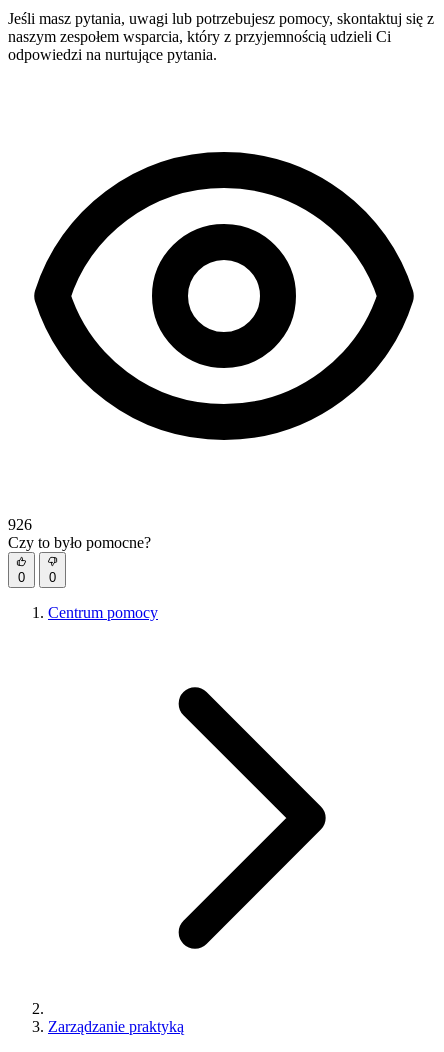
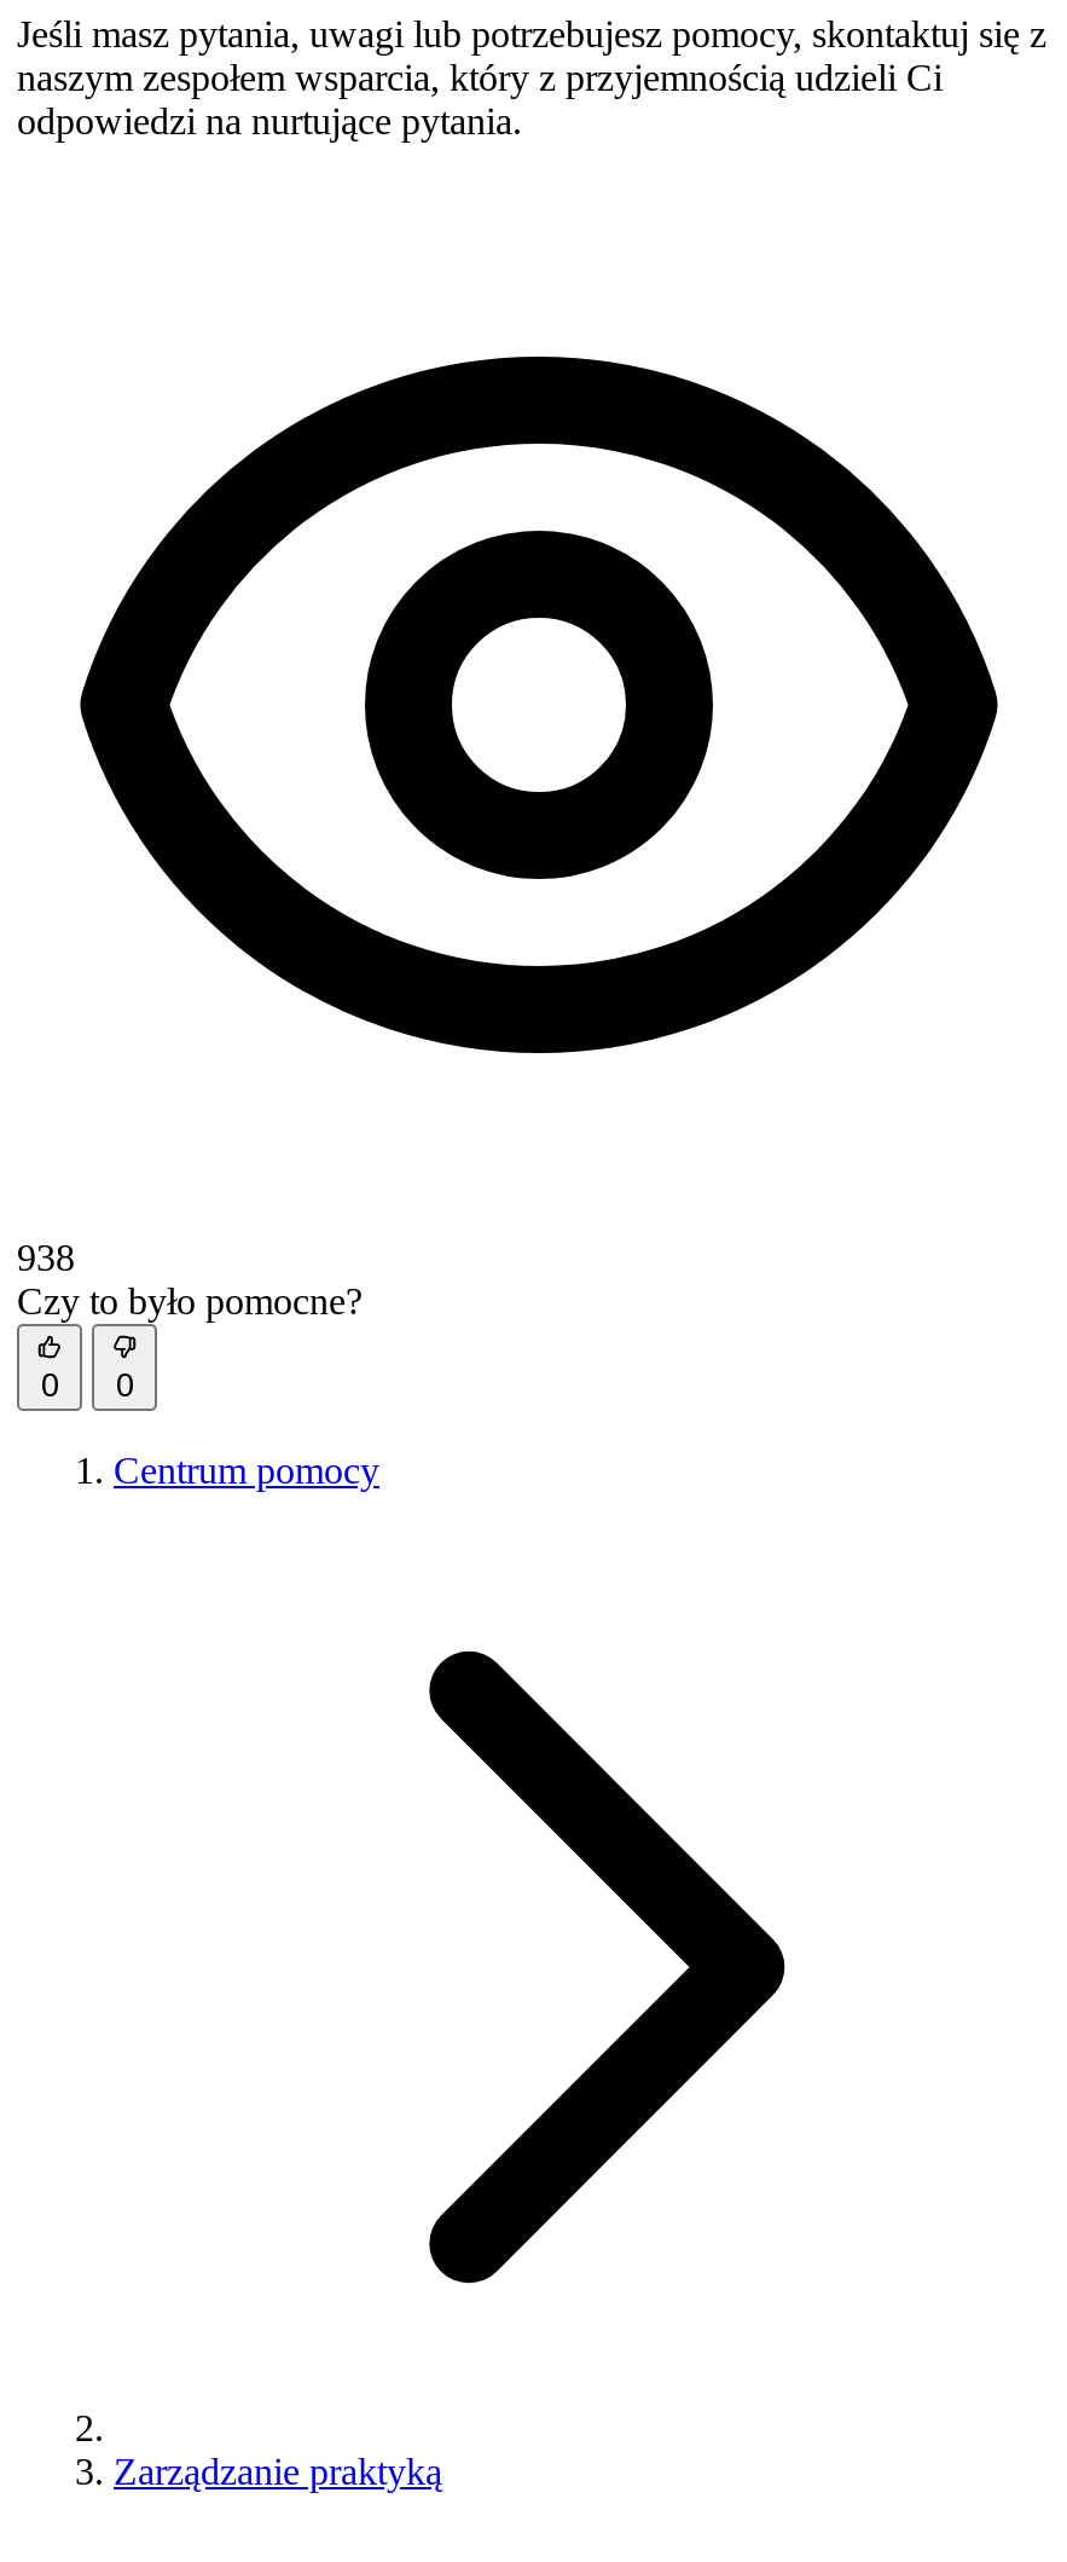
[8,516,32,533] 926 -> [17,1237,75,1278] 938

